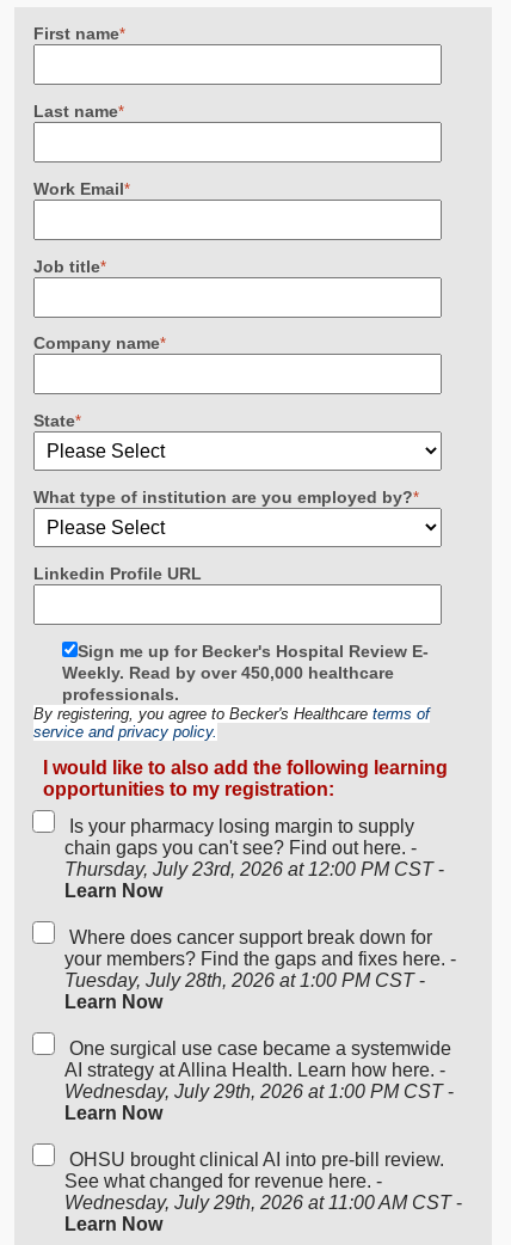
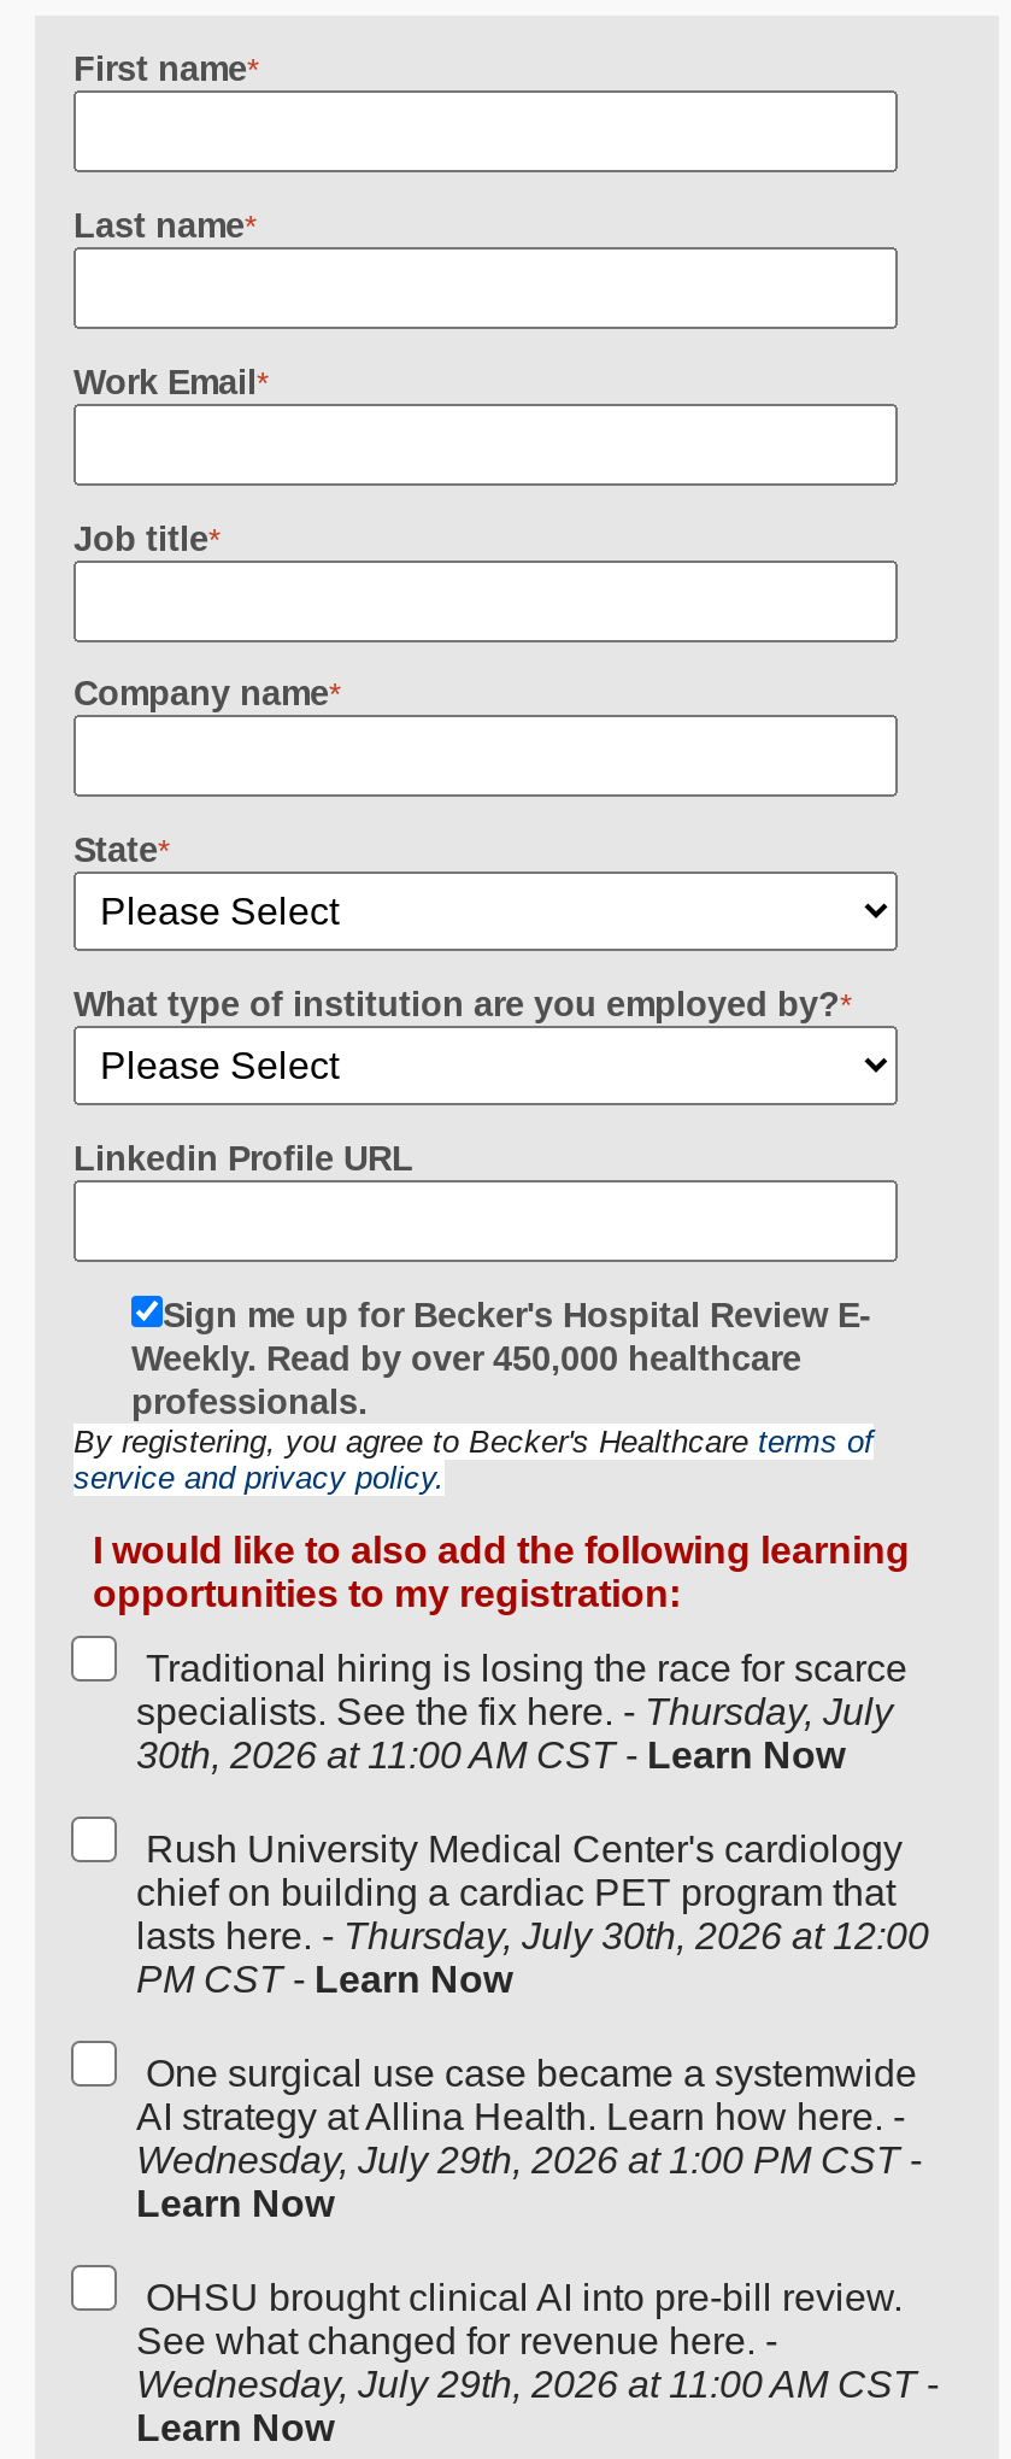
[64,816,444,900] Is your pharmacy losing margin to supply | chain gaps you can't see? Find out here. - | Thursday, July 23rd, 2026 at 12:00 PM CST - | Learn Now -> [136,1647,907,1775] Traditional hiring is losing the race for scarce | specialists. See the fix here. - Thursday, July | 30th, 2026 at 11:00 AM CST - Learn Now
[64,927,456,1012] Where does cancer support break down for | your members? Find the gaps and fixes here. - | Tuesday, July 28th, 2026 at 1:00 PM CST - | Learn Now -> [136,1828,929,1999] Rush University Medical Center's cardiology | chief on building a cardiac PET program that | lasts here. - Thursday, July 30th, 2026 at 12:00 | PM CST - Learn Now

